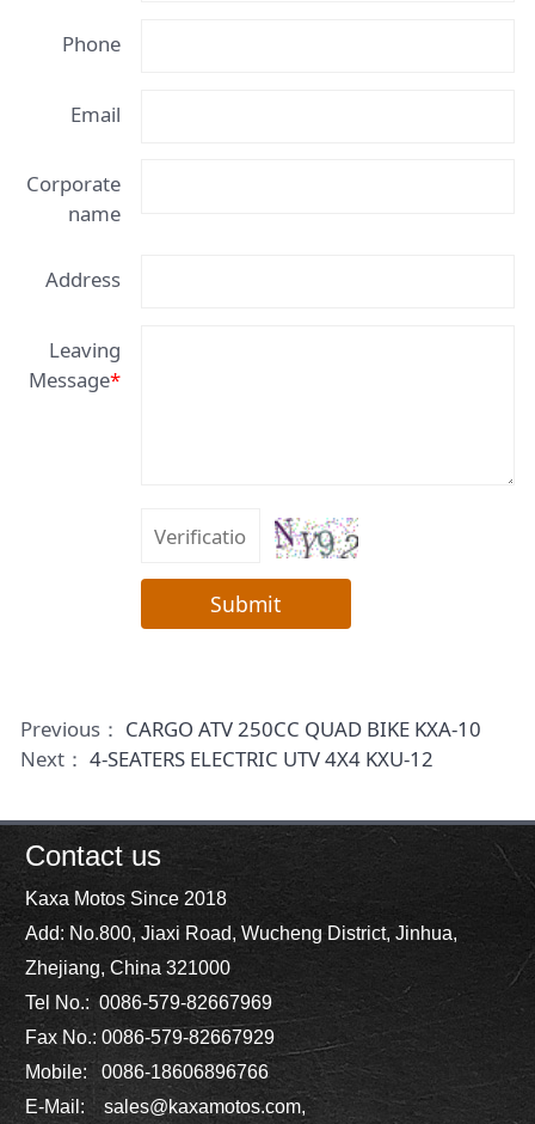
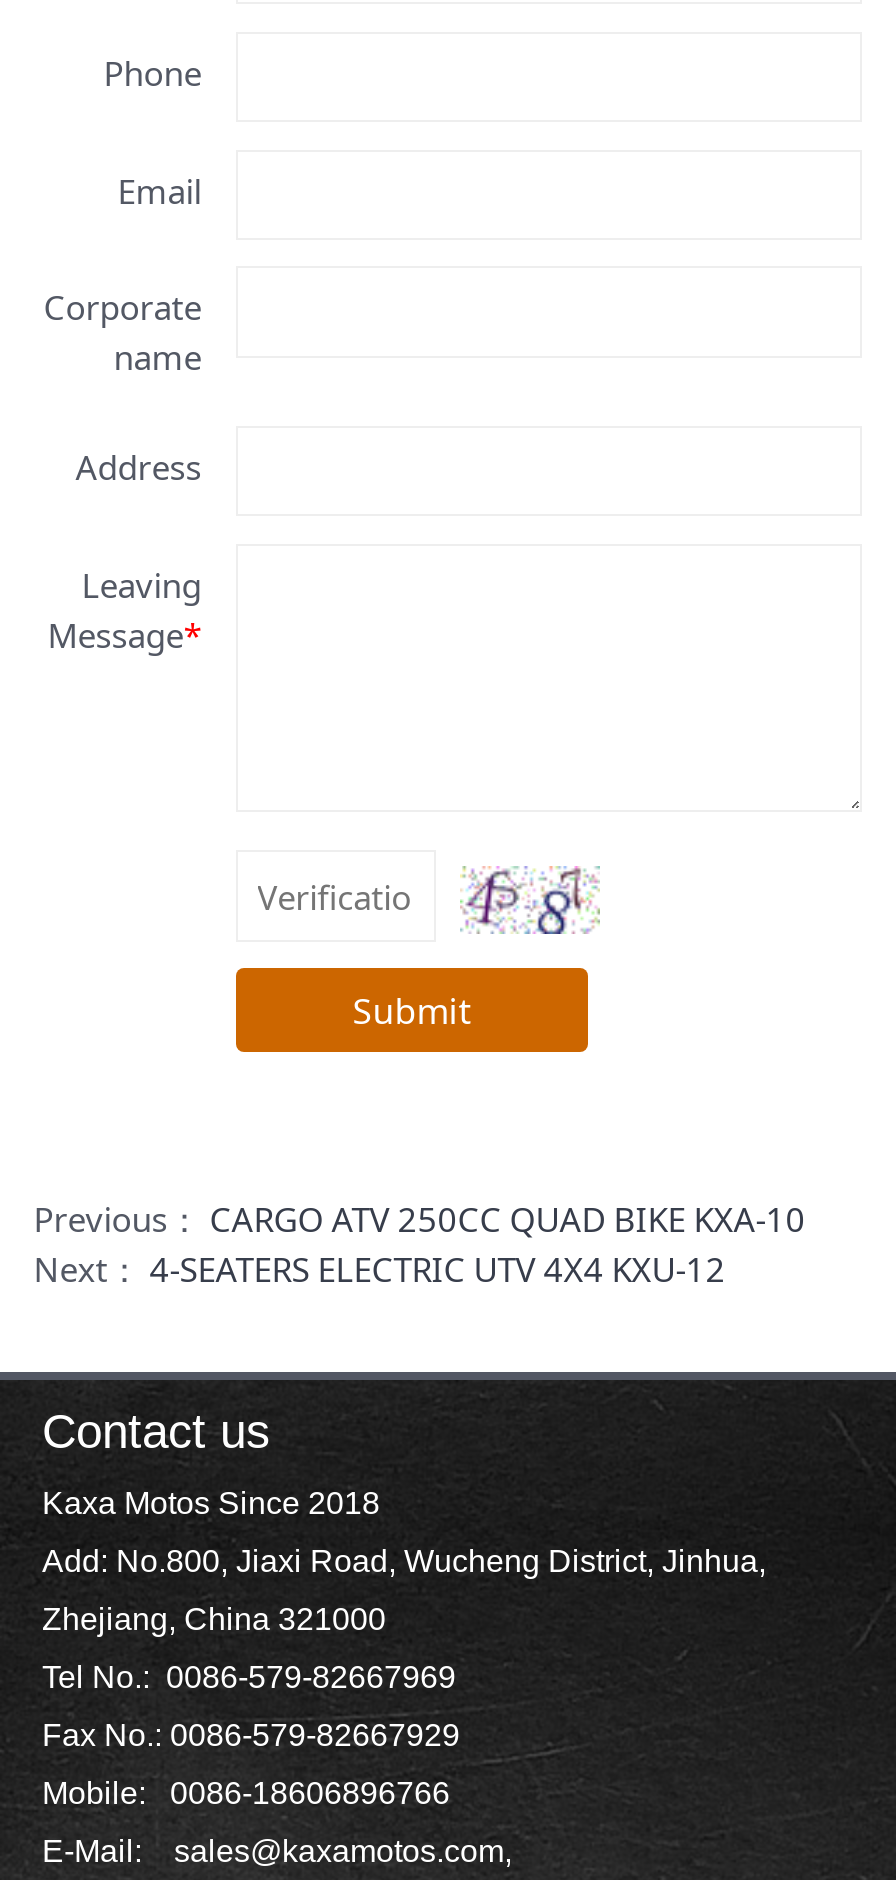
[273,518,359,560] [image] -> [460,866,600,936] [image]

